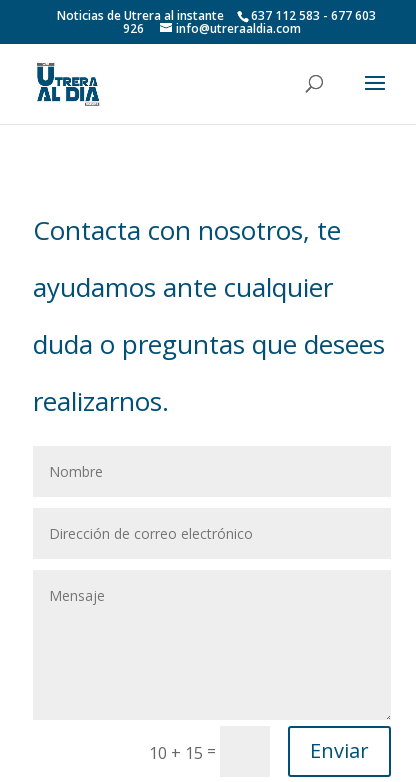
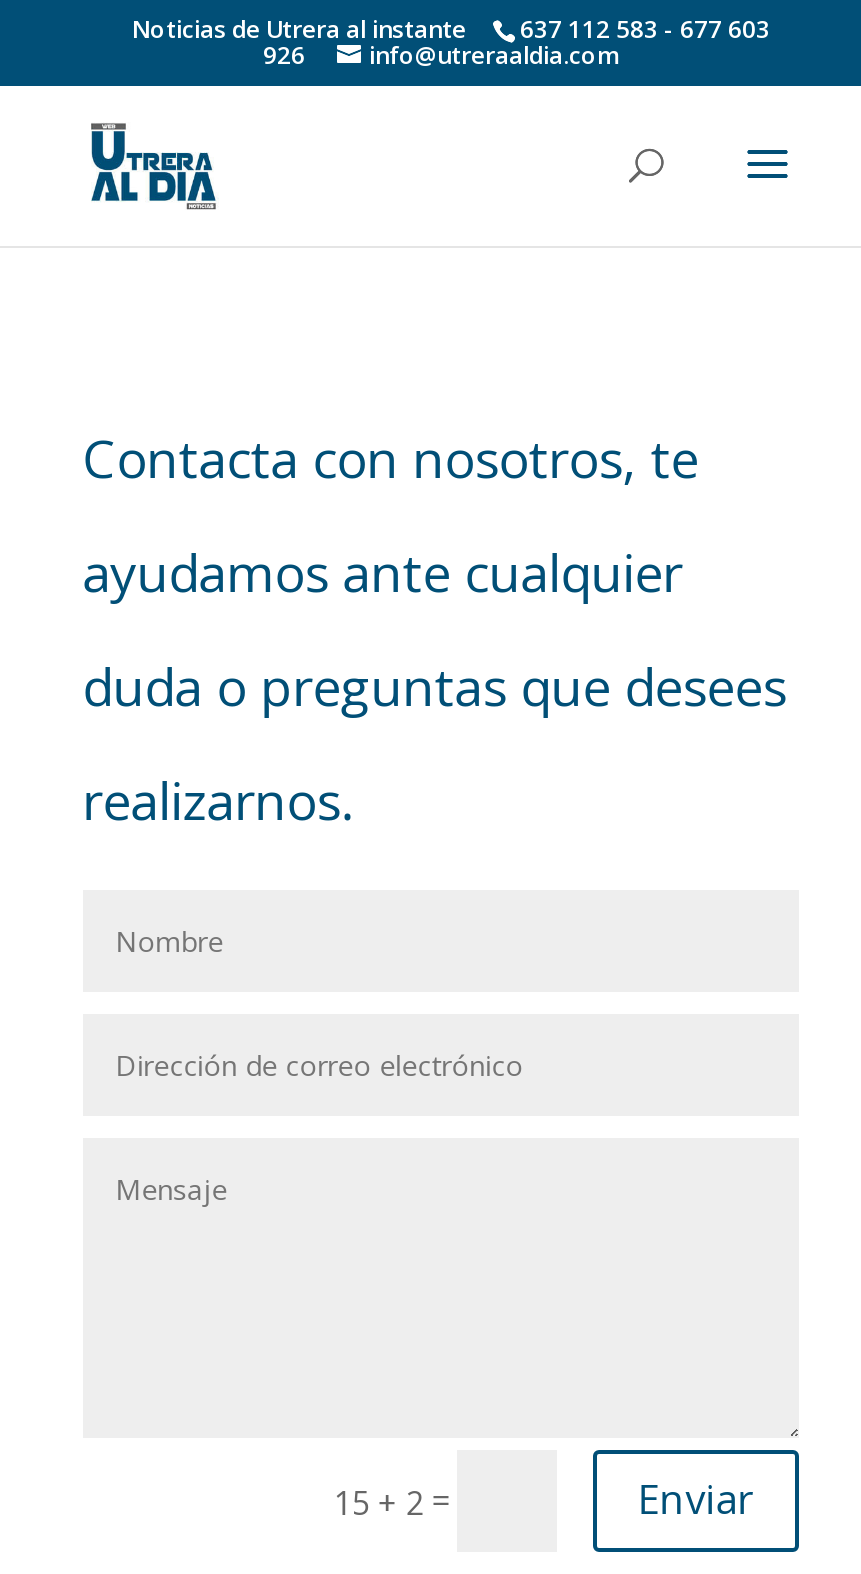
[149,740,220,763] 10 + 15 = -> [333,1477,457,1525] 15 + 2 =

